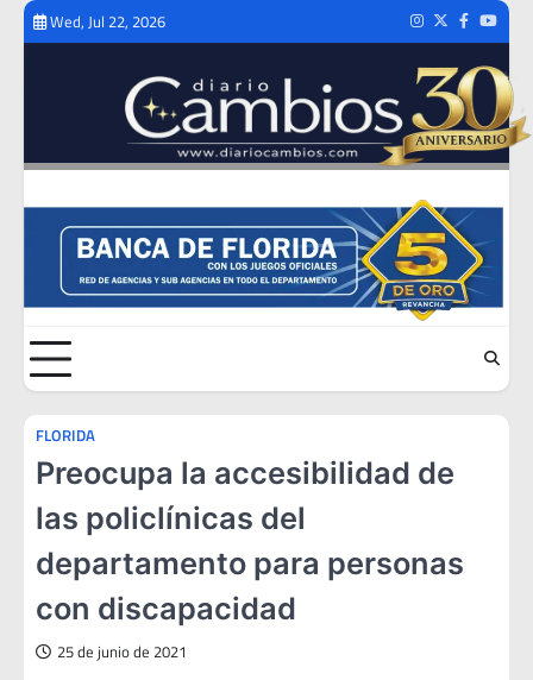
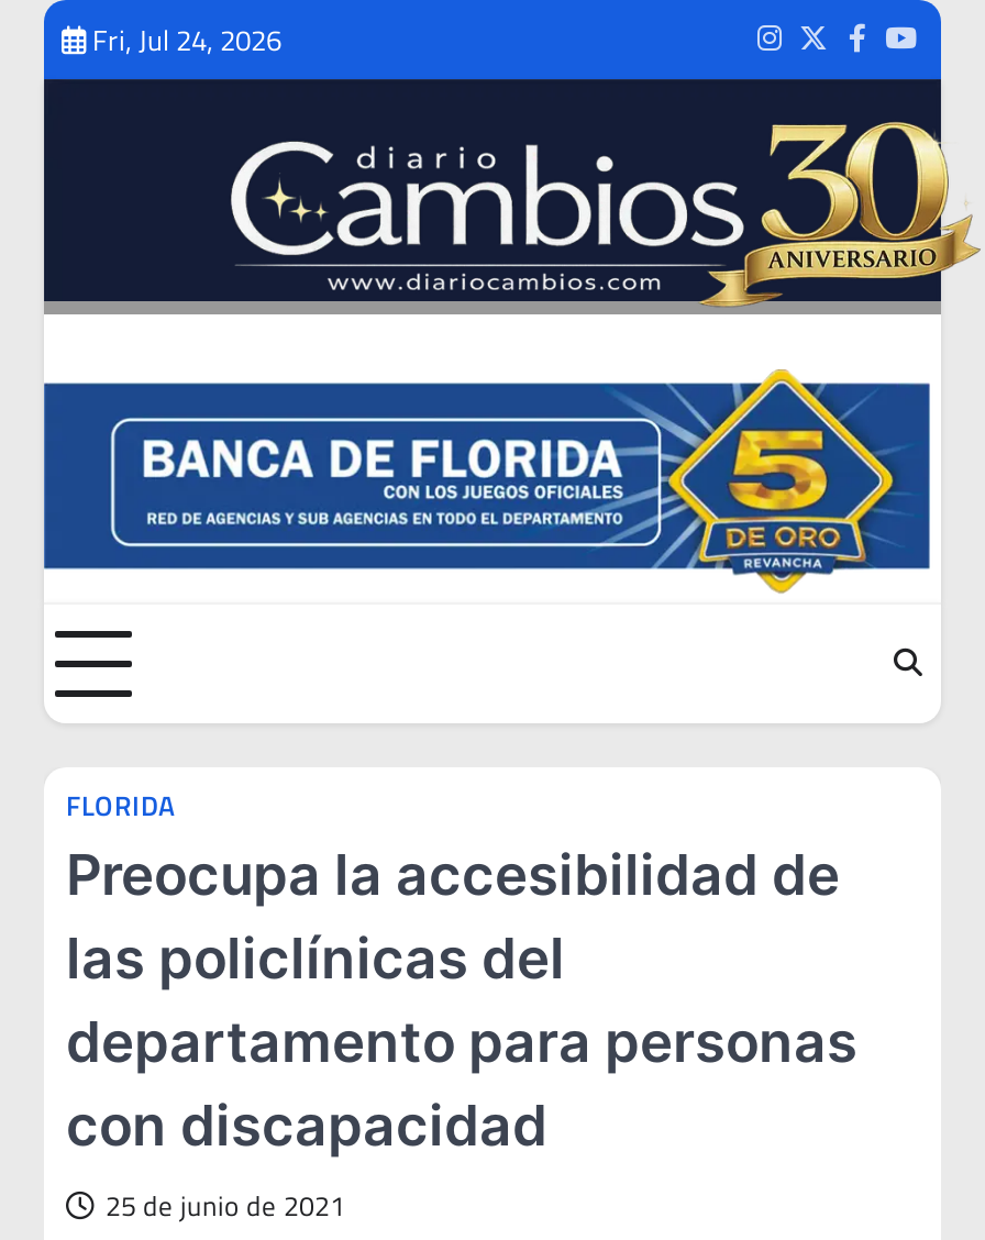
[50,9,165,33] Wed, Jul 22, 2026 -> [92,16,281,60] Fri, Jul 24, 2026

